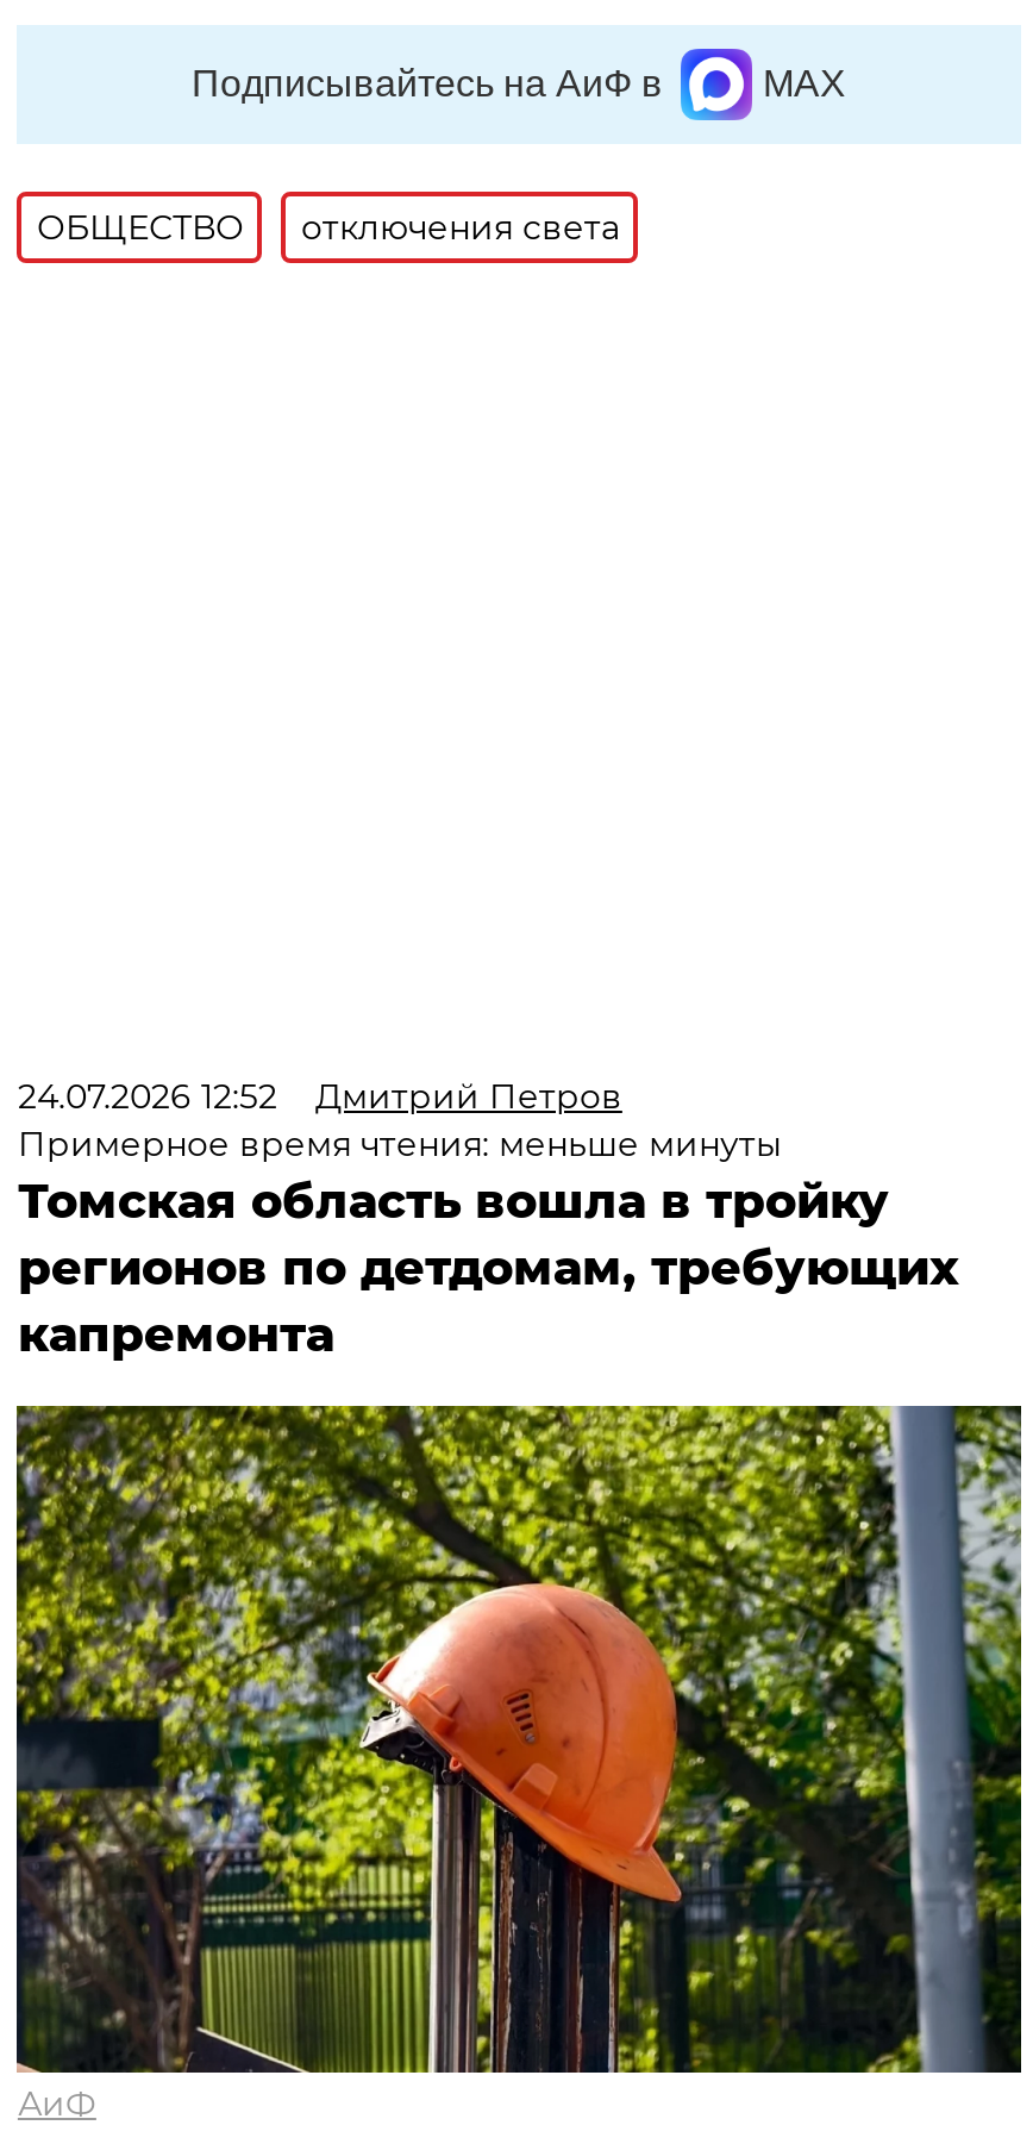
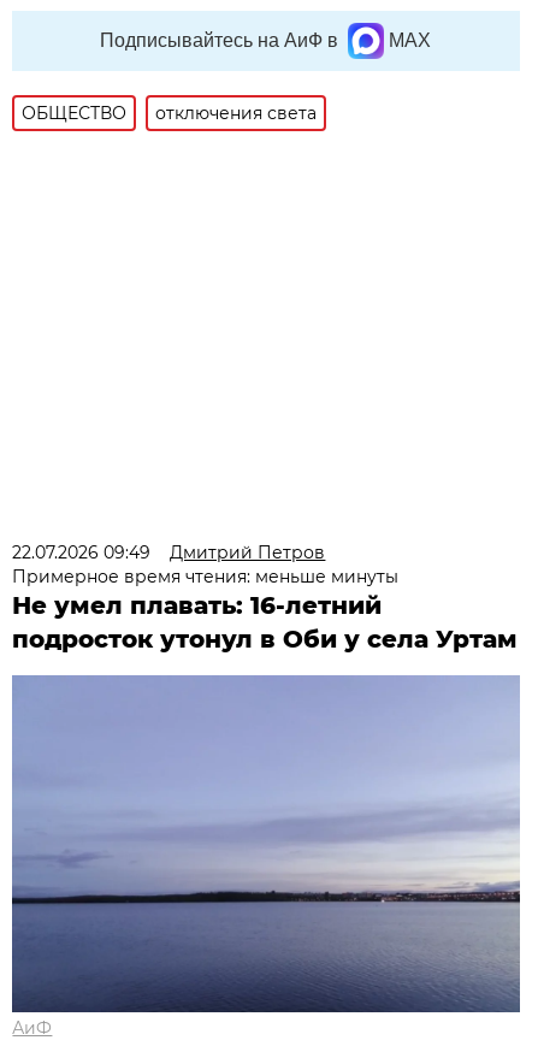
[18,1075,622,1118] 24.07.2026 12:52 Дмитрий Петров -> [13,542,325,563] 22.07.2026 09:49 Дмитрий Петров
[18,1173,958,1363] Томская область вошла в тройку | регионов по детдомам, требующих | капремонта -> [13,591,518,654] Не умел плавать: 16-летний | подросток утонул в Оби у села Уртам
[14,1404,1023,2077] [image] -> [11,674,521,1013] [image]

